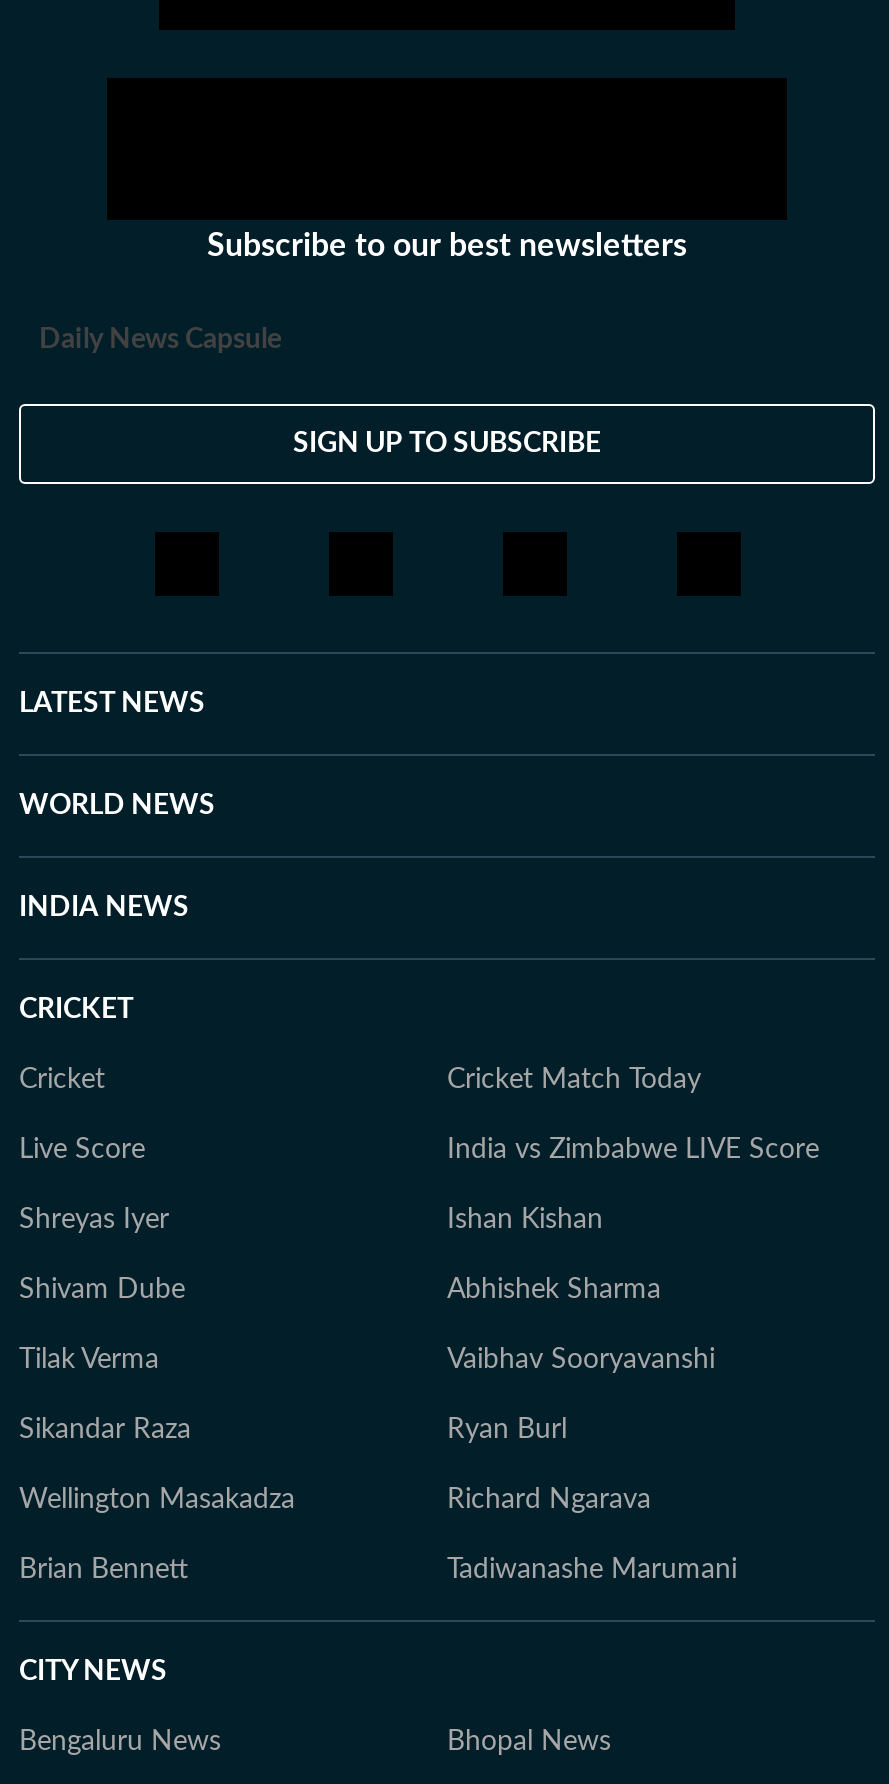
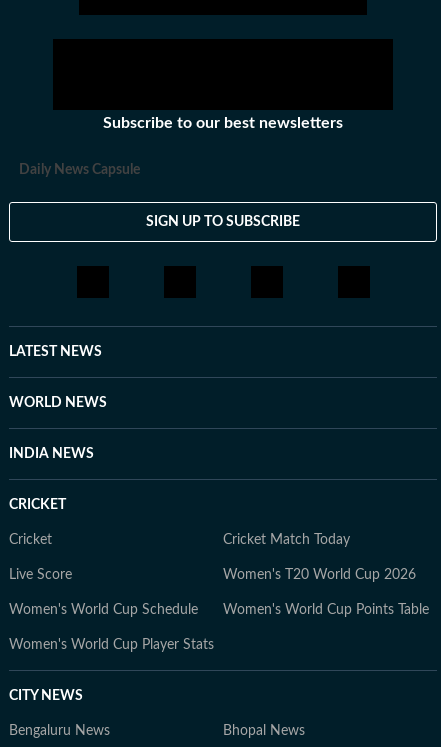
[19,1136,819,1584] India vs Zimbabwe LIVE Score | Shreyas Iyer | Ishan Kishan | Shivam Dube | Abhishek Sharma | Tilak Verma | Vaibhav Sooryavanshi | Sikandar Raza | Ryan Burl | Wellington Masakadza | Richard Ngarava | Brian Bennett | Tadiwanashe Marumani -> [9,568,429,652] Women's T20 World Cup 2026 | Women's World Cup Schedule | Women's World Cup Points Table | Women's World Cup Player Stats

